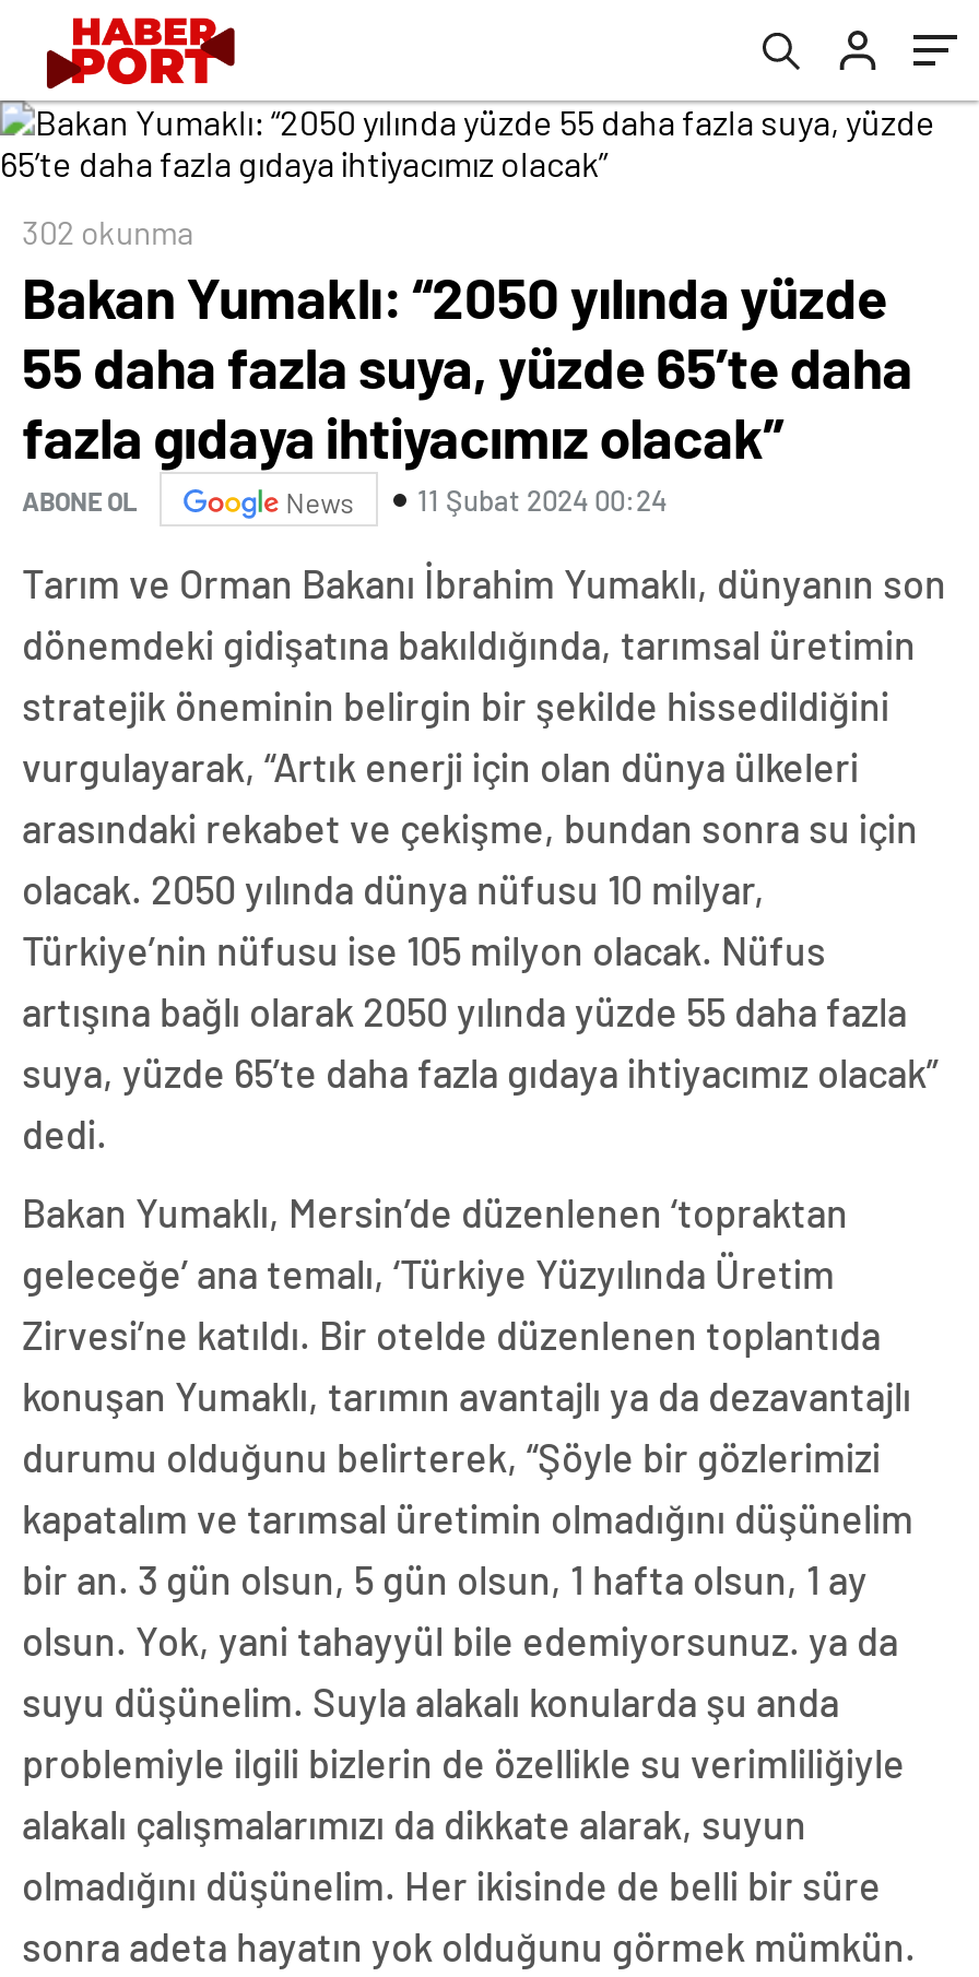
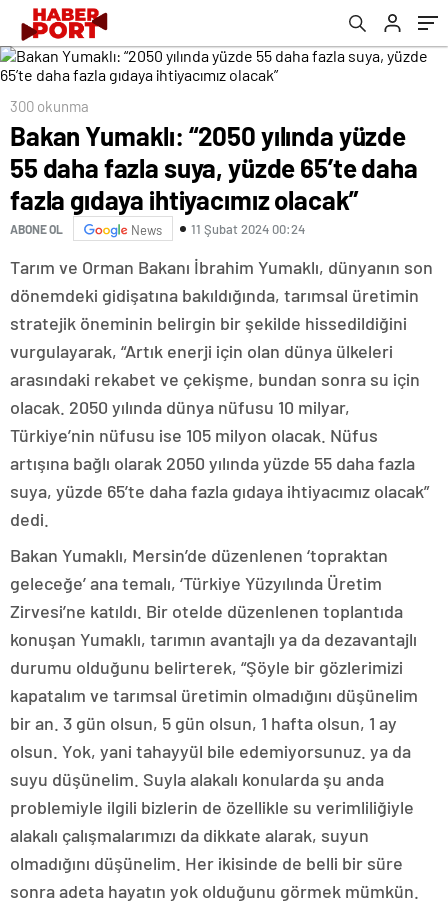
[22,212,194,251] 302 okunma -> [10,97,89,115] 300 okunma

